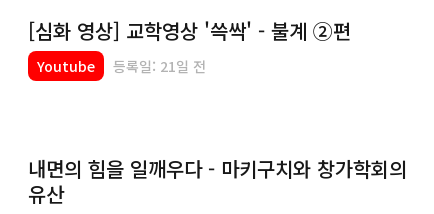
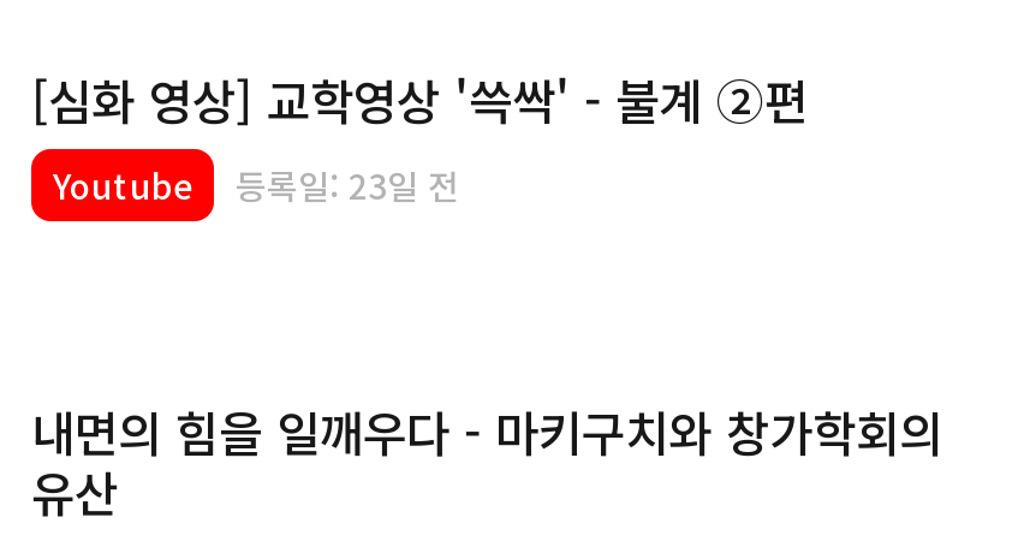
[33,55,206,75] Youtube 등록일: 21일 전 -> [43,160,459,208] Youtube 등록일: 23일 전

